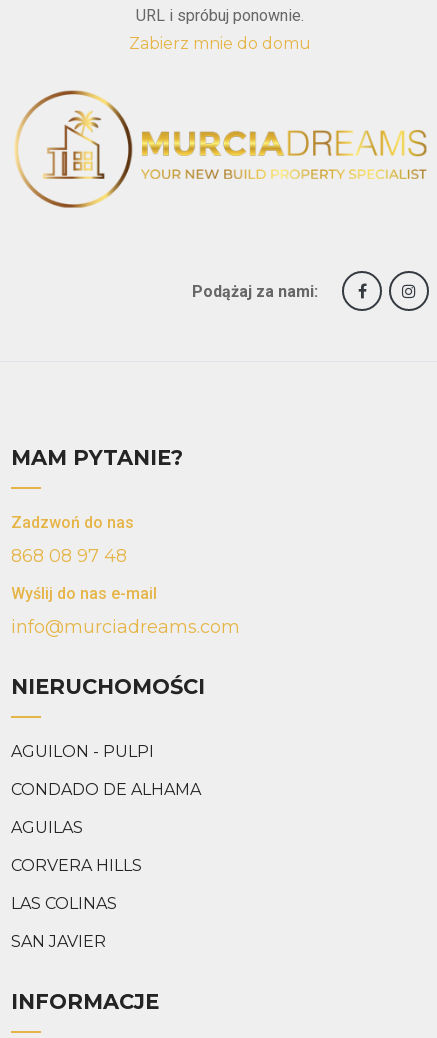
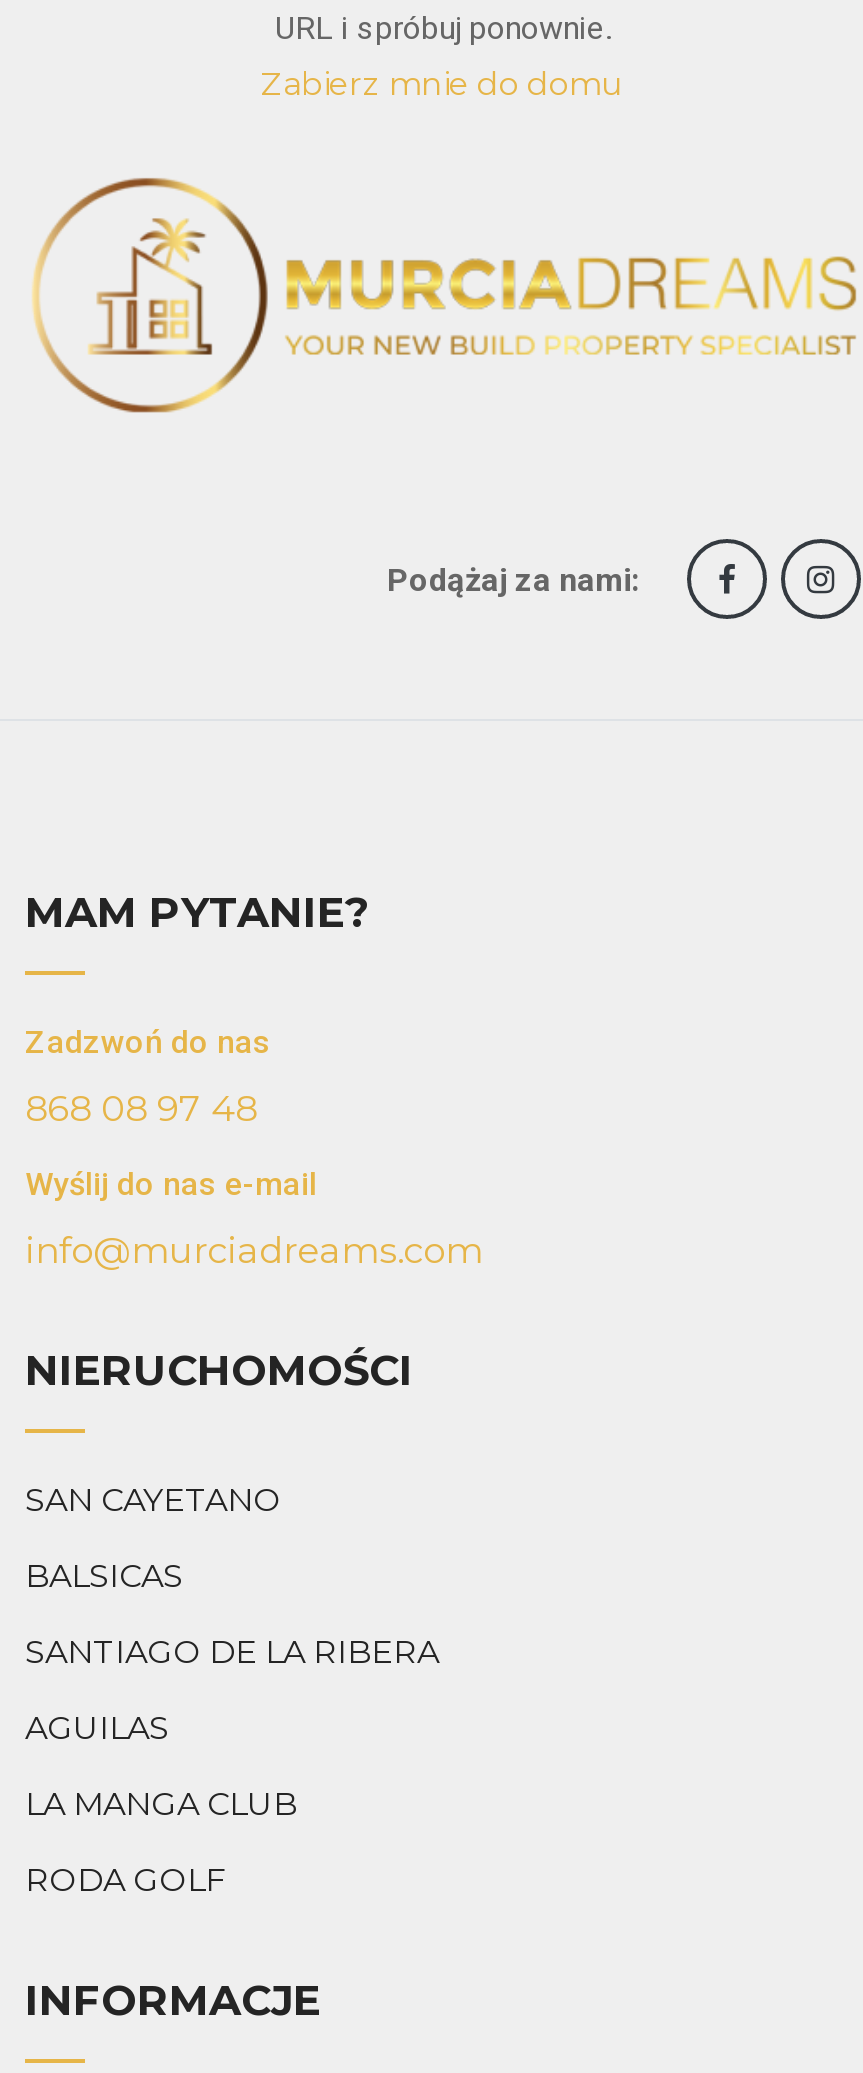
[11,742,201,799] AGUILON - PULPI | CONDADO DE ALHAMA -> [25,1480,439,1670] SAN CAYETANO | BALSICAS | SANTIAGO DE LA RIBERA
moved [11,818,83,837] -> [25,1708,169,1746]: AGUILAS
[11,856,142,951] CORVERA HILLS | LAS COLINAS | SAN JAVIER -> [25,1784,297,1898] LA MANGA CLUB | RODA GOLF

